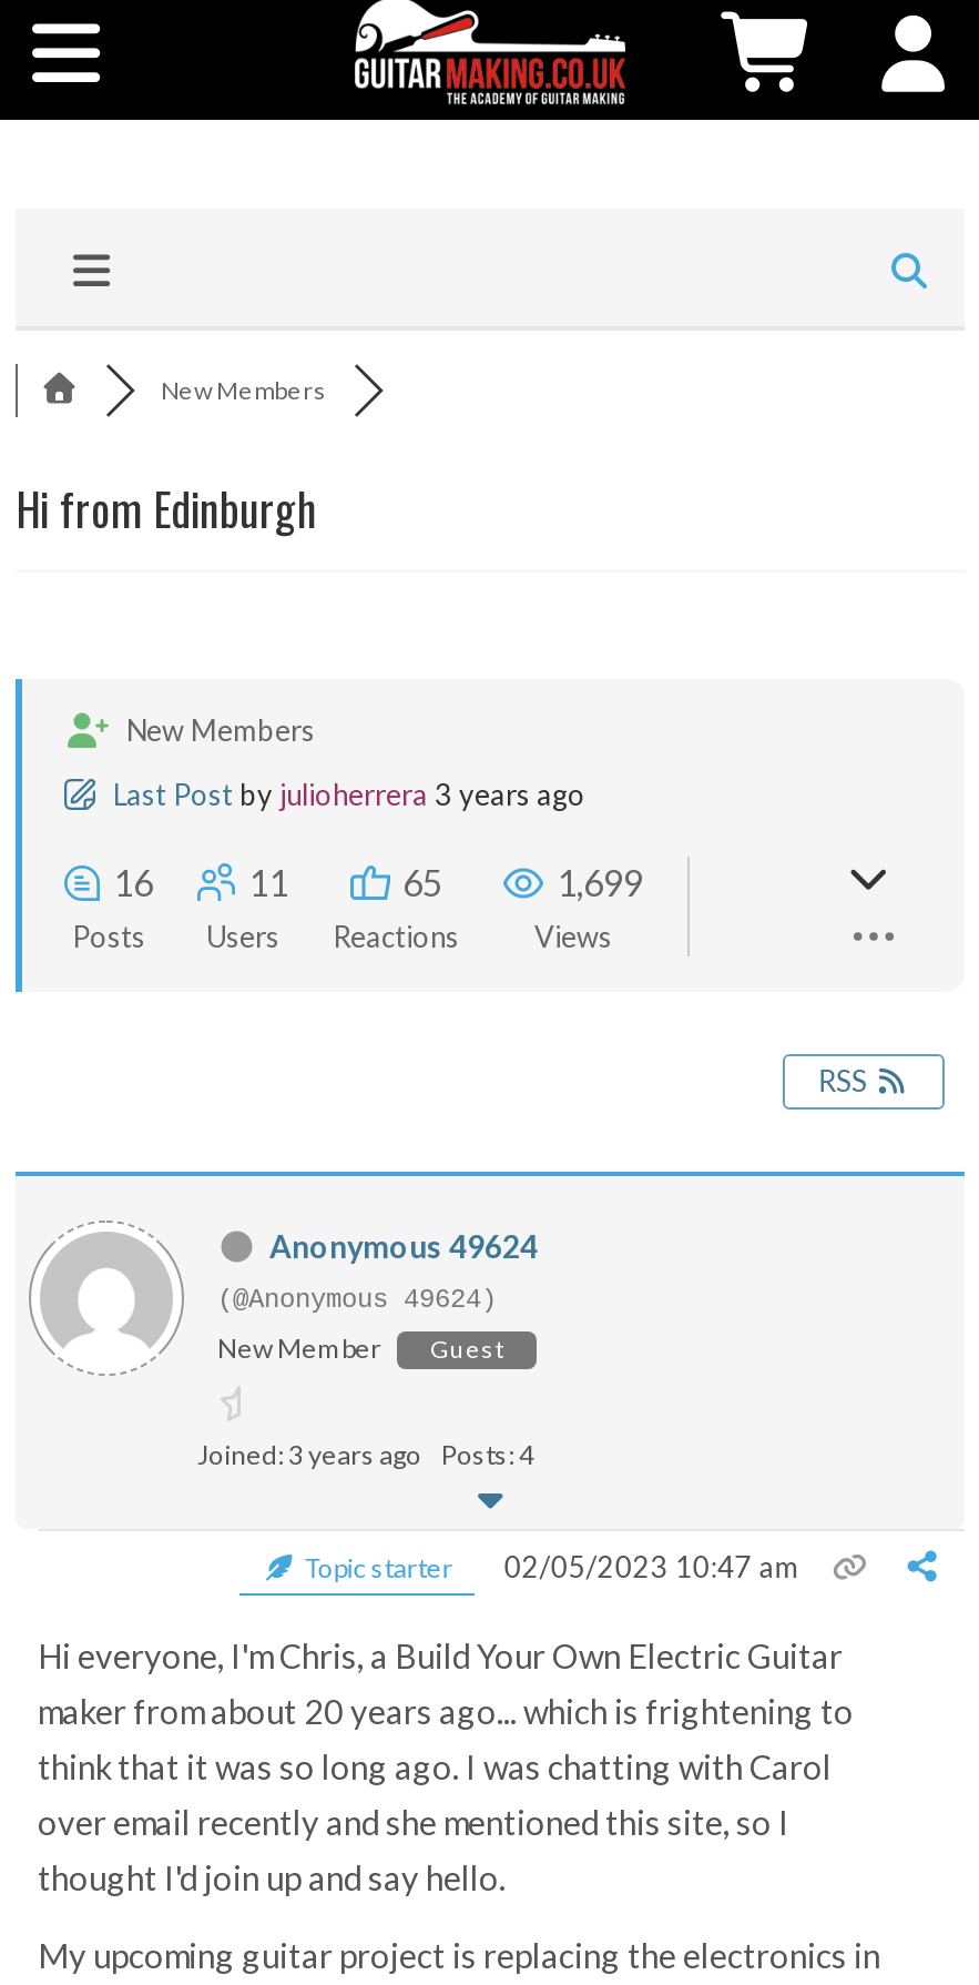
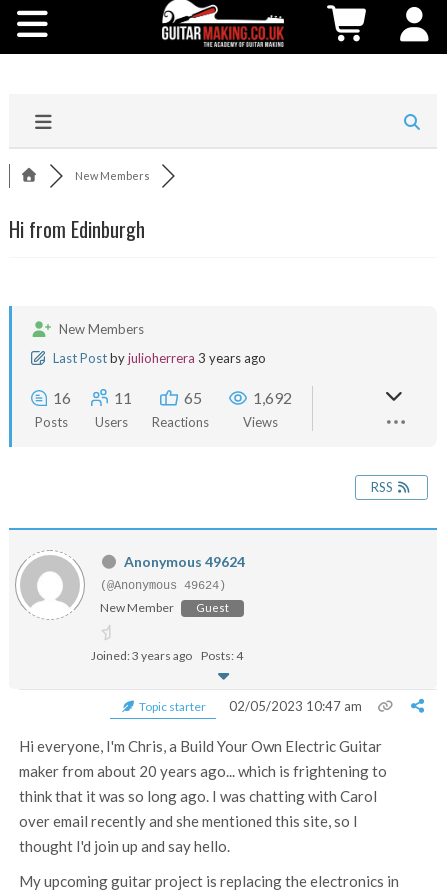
[557,861,643,903] 1,699 -> [253,388,292,407] 1,692

